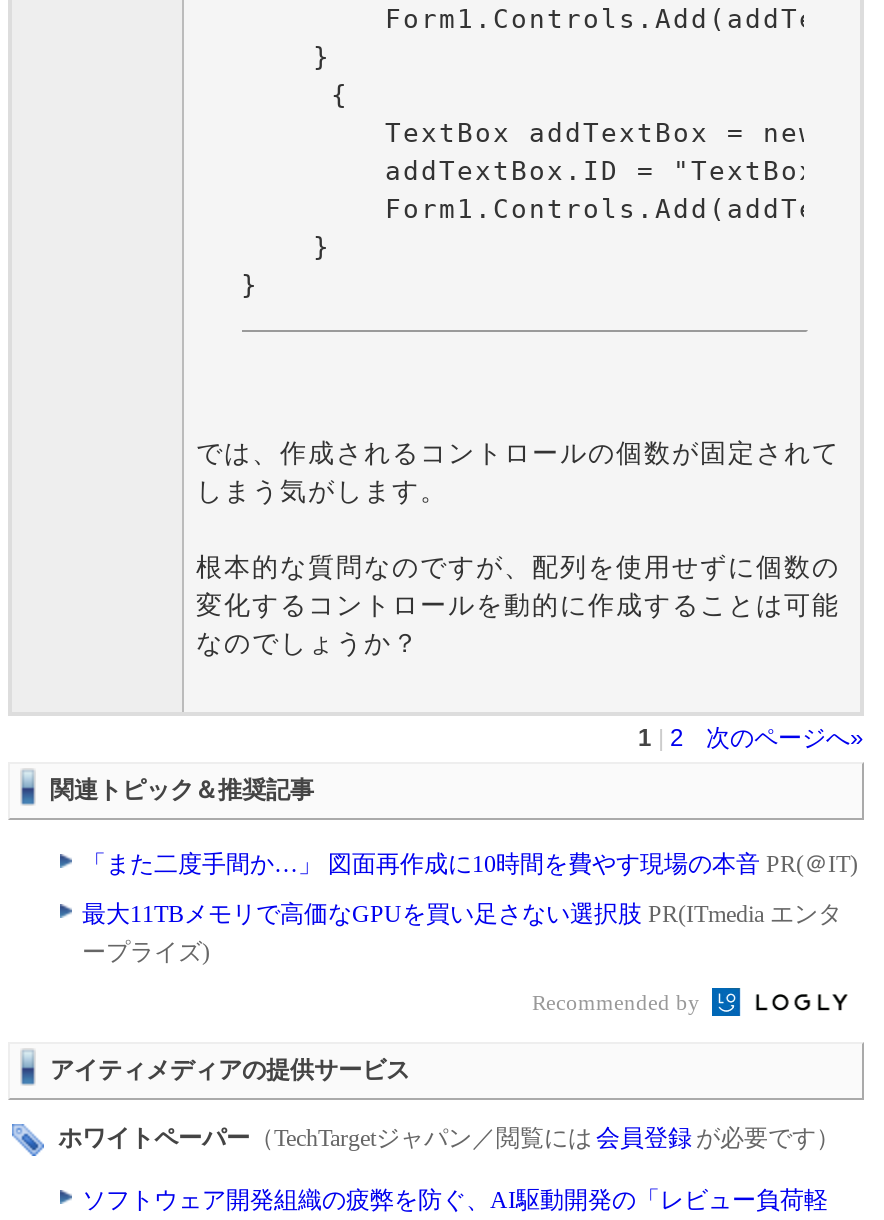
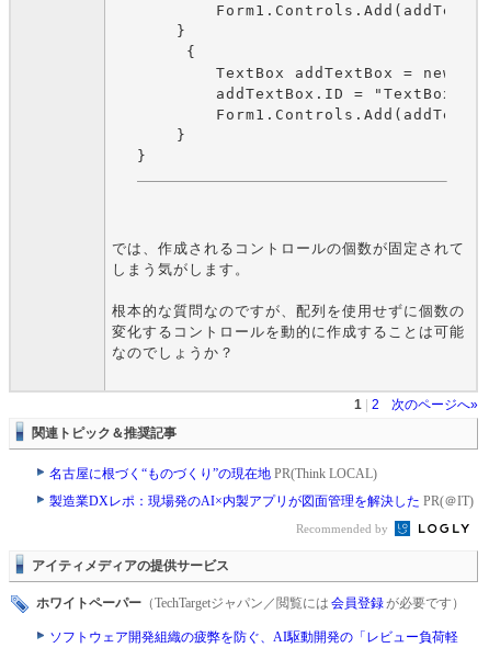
[82,850,858,878] 「また二度手間か…」 図面再作成に10時間を費やす現場の本音PR(＠IT) -> [49,466,377,481] 名古屋に根づく“ものづくり”の現在地PR(Think LOCAL)
[82,900,842,966] 最大11TBメモリで高価なGPUを買い足さない選択肢PR(ITmedia エンタ | ープライズ) -> [49,493,474,509] 製造業DXレポ：現場発のAI×内製アプリが図面管理を解決したPR(＠IT)

